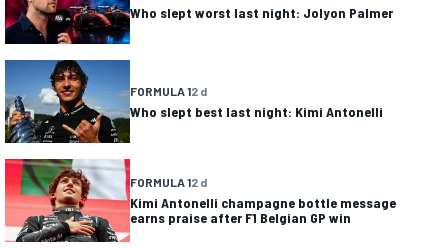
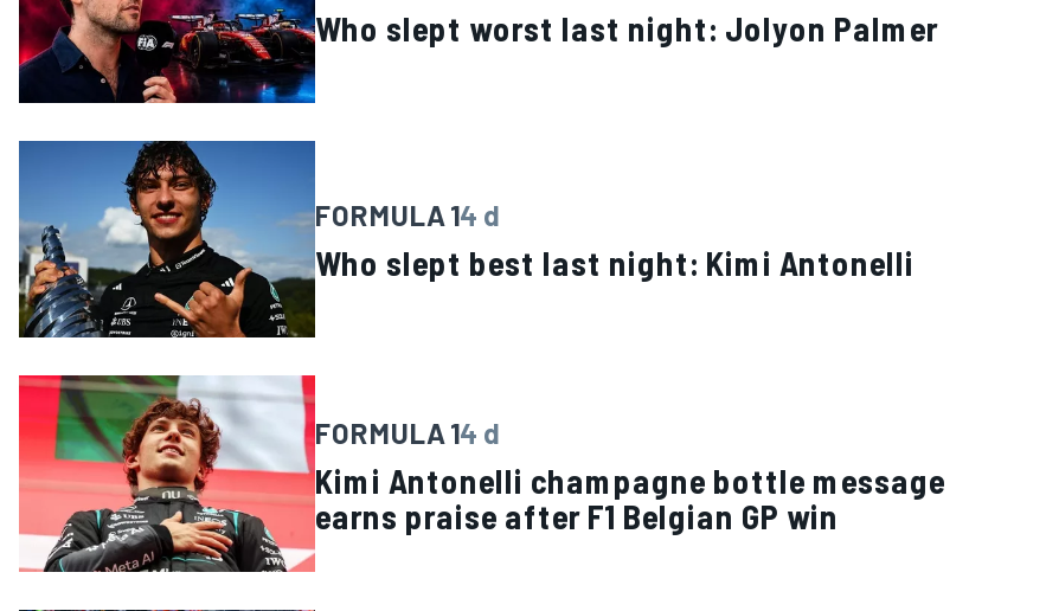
[130,84,207,98] FORMULA 12 d -> [315,198,500,231] FORMULA 14 d
[130,175,207,189] FORMULA 12 d -> [315,415,500,448] FORMULA 14 d

